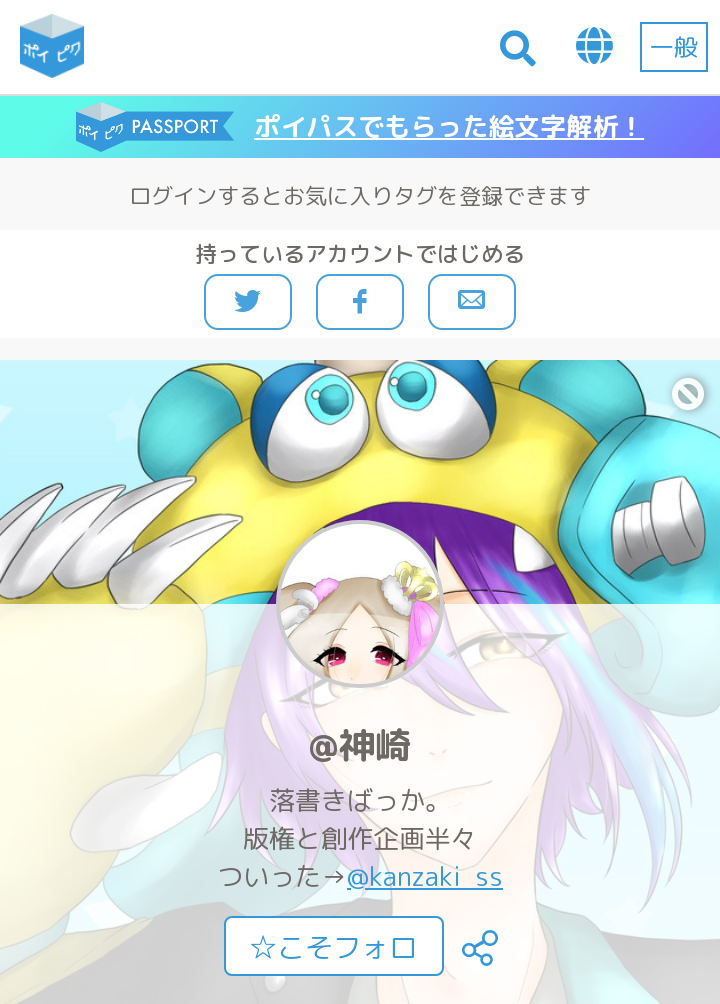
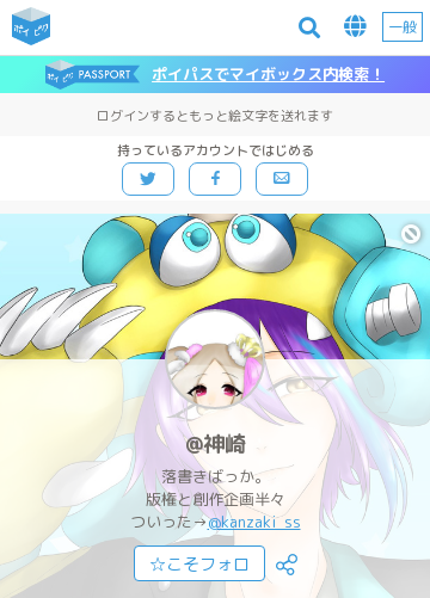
[254,108,644,144] ポイパスでもらった絵文字解析！ -> [152,63,385,85] ポイパスでマイボックス内検索！
[129,180,591,212] ログインするとお気に入りタグを登録できます -> [97,106,333,125] ログインするともっと絵文字を送れます

